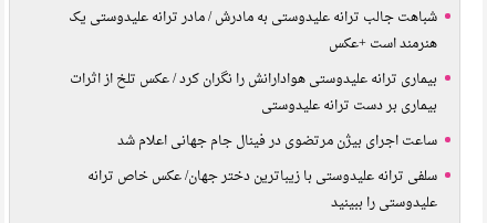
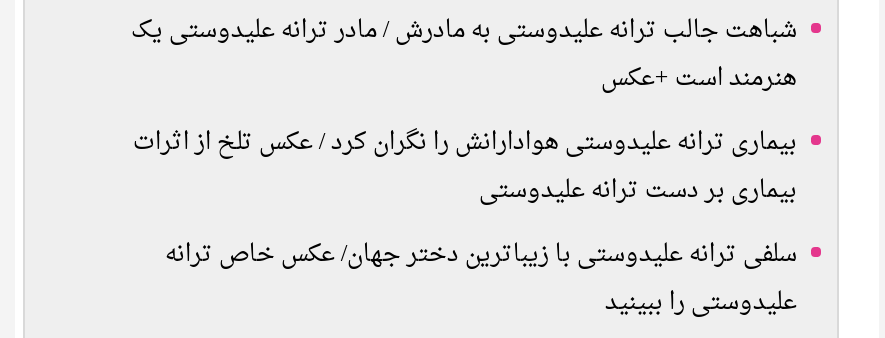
[117,129,437,154] ساعت اجرای بیژن مرتضوی در فینال جام جهانی اعلام شد -> none

